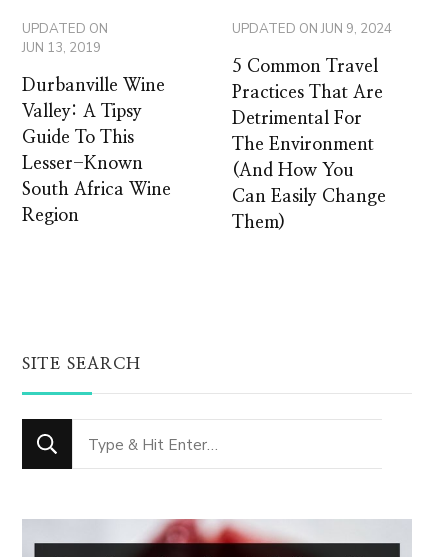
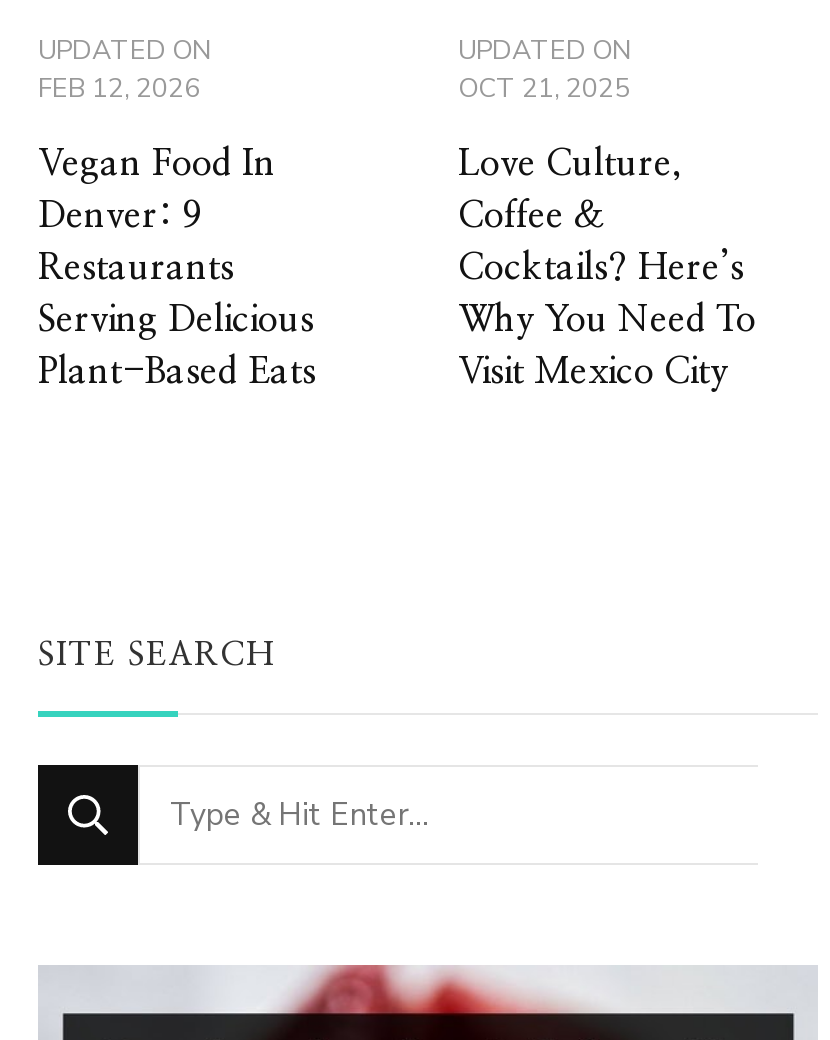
[232,20,392,38] UPDATED ON JUN 9, 2024 -> [458,32,630,106] UPDATED ON | OCT 21, 2025
[22,39,101,57] JUN 13, 2019 -> [38,71,200,107] FEB 12, 2026
[232,58,386,232] 5 Common Travel | Practices That Are | Detrimental For | The Environment | (And How You | Can Easily Change | Them) -> [458,146,756,390] Love Culture, | Coffee & | Cocktails? Here’s | Why You Need To | Visit Mexico City
[22,77,171,225] Durbanville Wine | Valley: A Tipsy | Guide To This | Lesser-Known | South Africa Wine | Region -> [38,147,316,391] Vegan Food In | Denver: 9 | Restaurants | Serving Delicious | Plant-Based Eats

